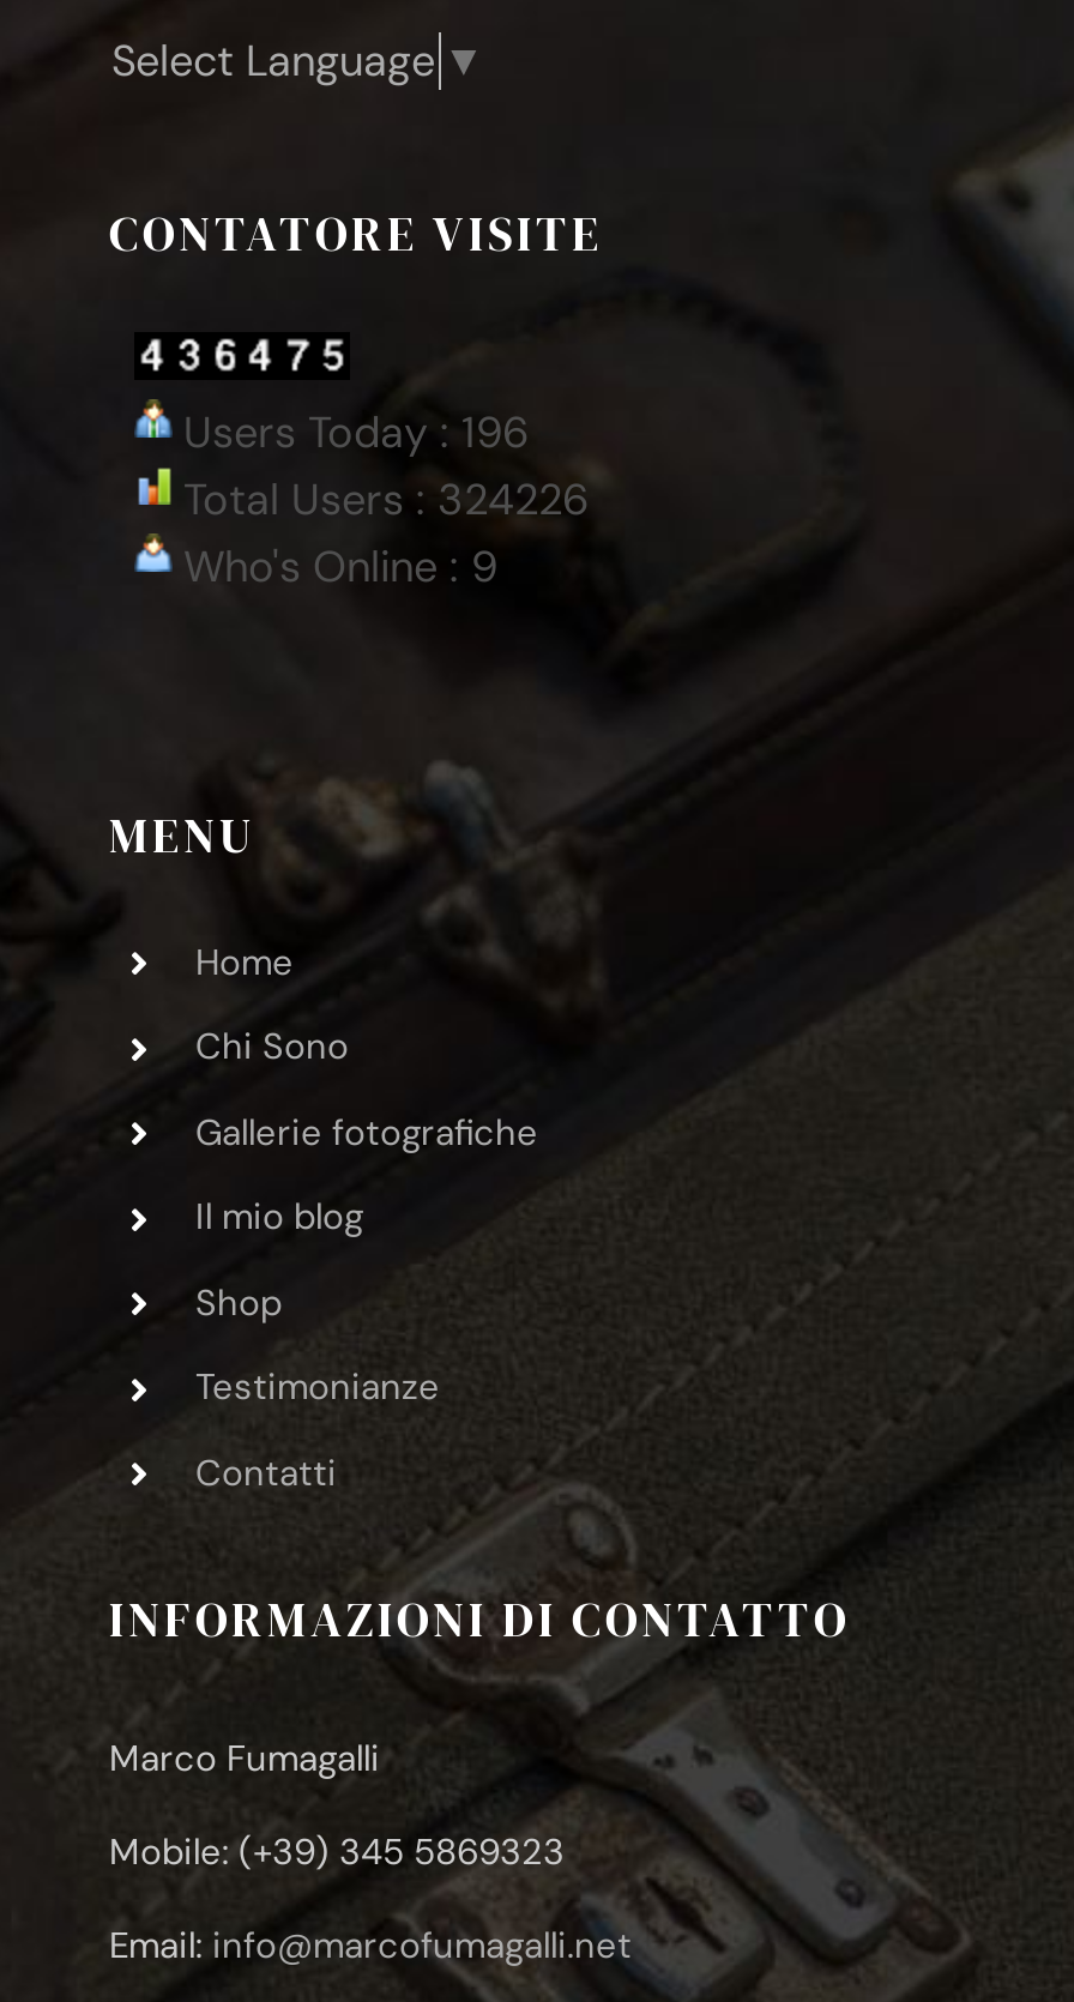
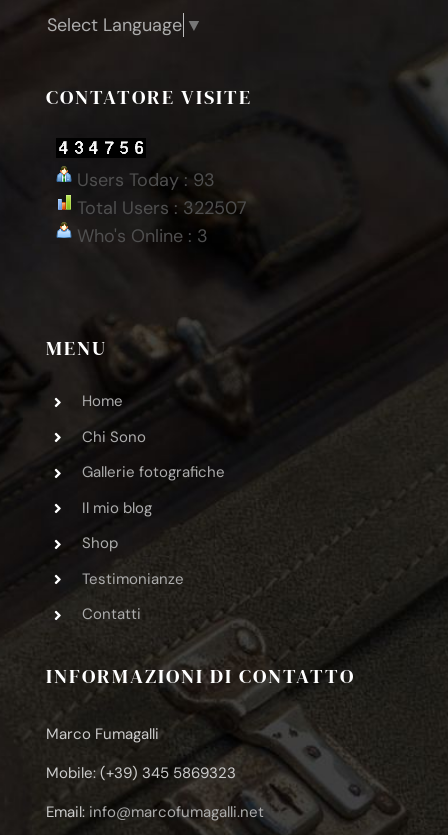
[171,404,529,462] Users Today : 196 -> [71,168,214,192] Users Today : 93
[171,471,589,529] Total Users : 324226 -> [71,196,246,220] Total Users : 322507
[171,538,497,596] Who's Online : 9 -> [71,224,207,248] Who's Online : 3

